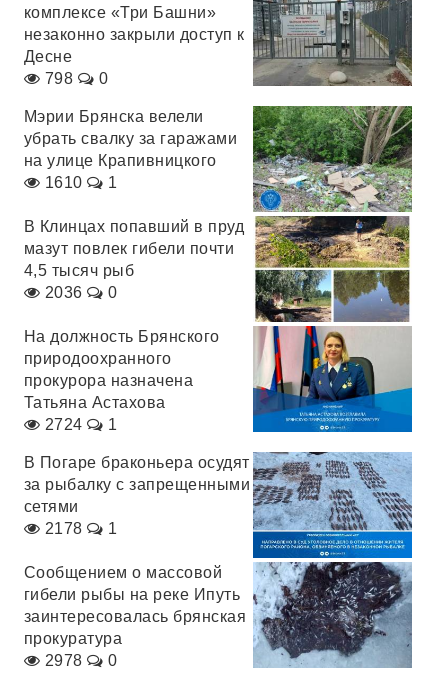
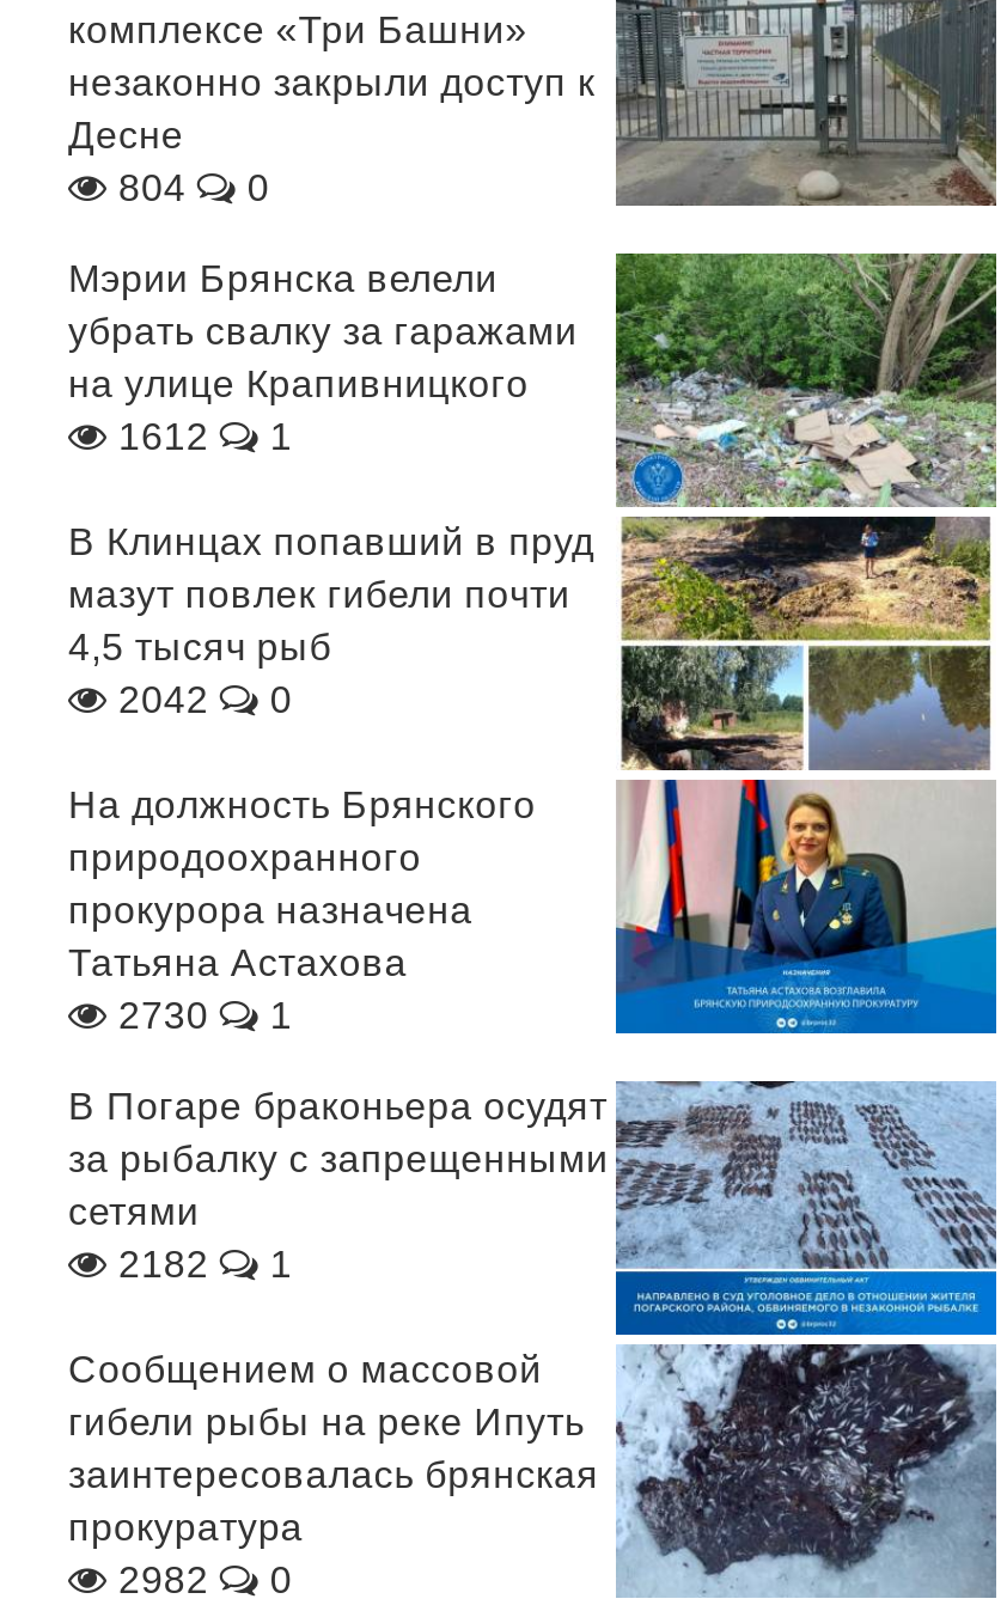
[45,70,108,87] 798 0 -> [118,167,270,208] 804 0
[45,174,118,191] 1610 1 -> [118,416,293,457] 1612 1
[45,284,118,301] 2036 0 -> [118,679,293,720] 2042 0
[45,416,118,433] 2724 1 -> [118,995,293,1036] 2730 1
[45,520,118,537] 2178 1 -> [118,1244,293,1284] 2182 1
[45,652,118,669] 2978 0 -> [118,1560,293,1600] 2982 0

